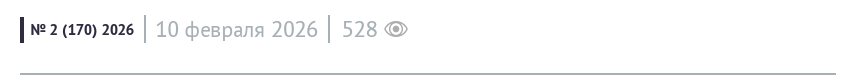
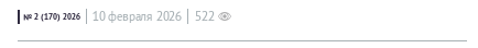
[342,17,378,41] 528 -> [195,10,215,23] 522

